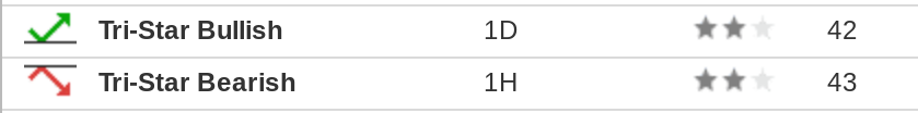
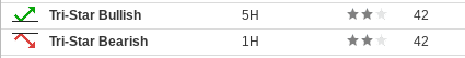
[484,15,519,46] 1D -> [242,8,259,23] 5H
[827,68,858,98] 43 -> [414,34,429,49] 42

